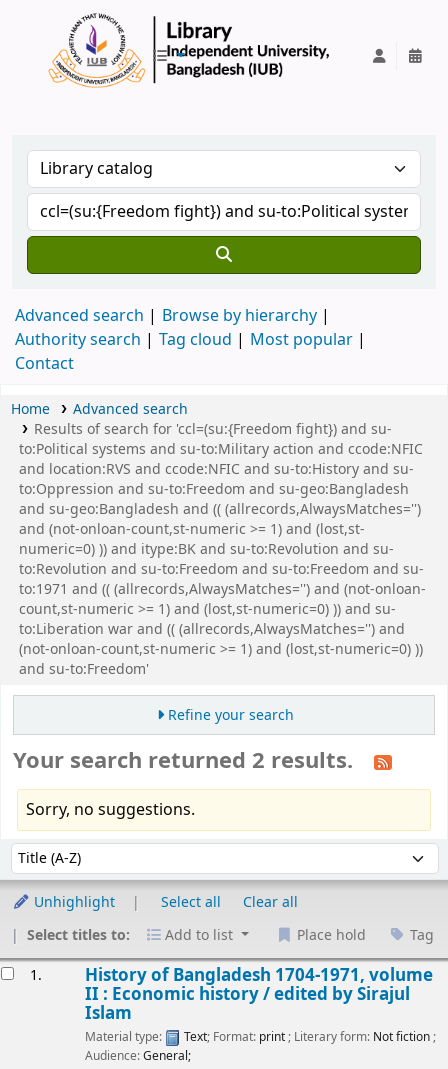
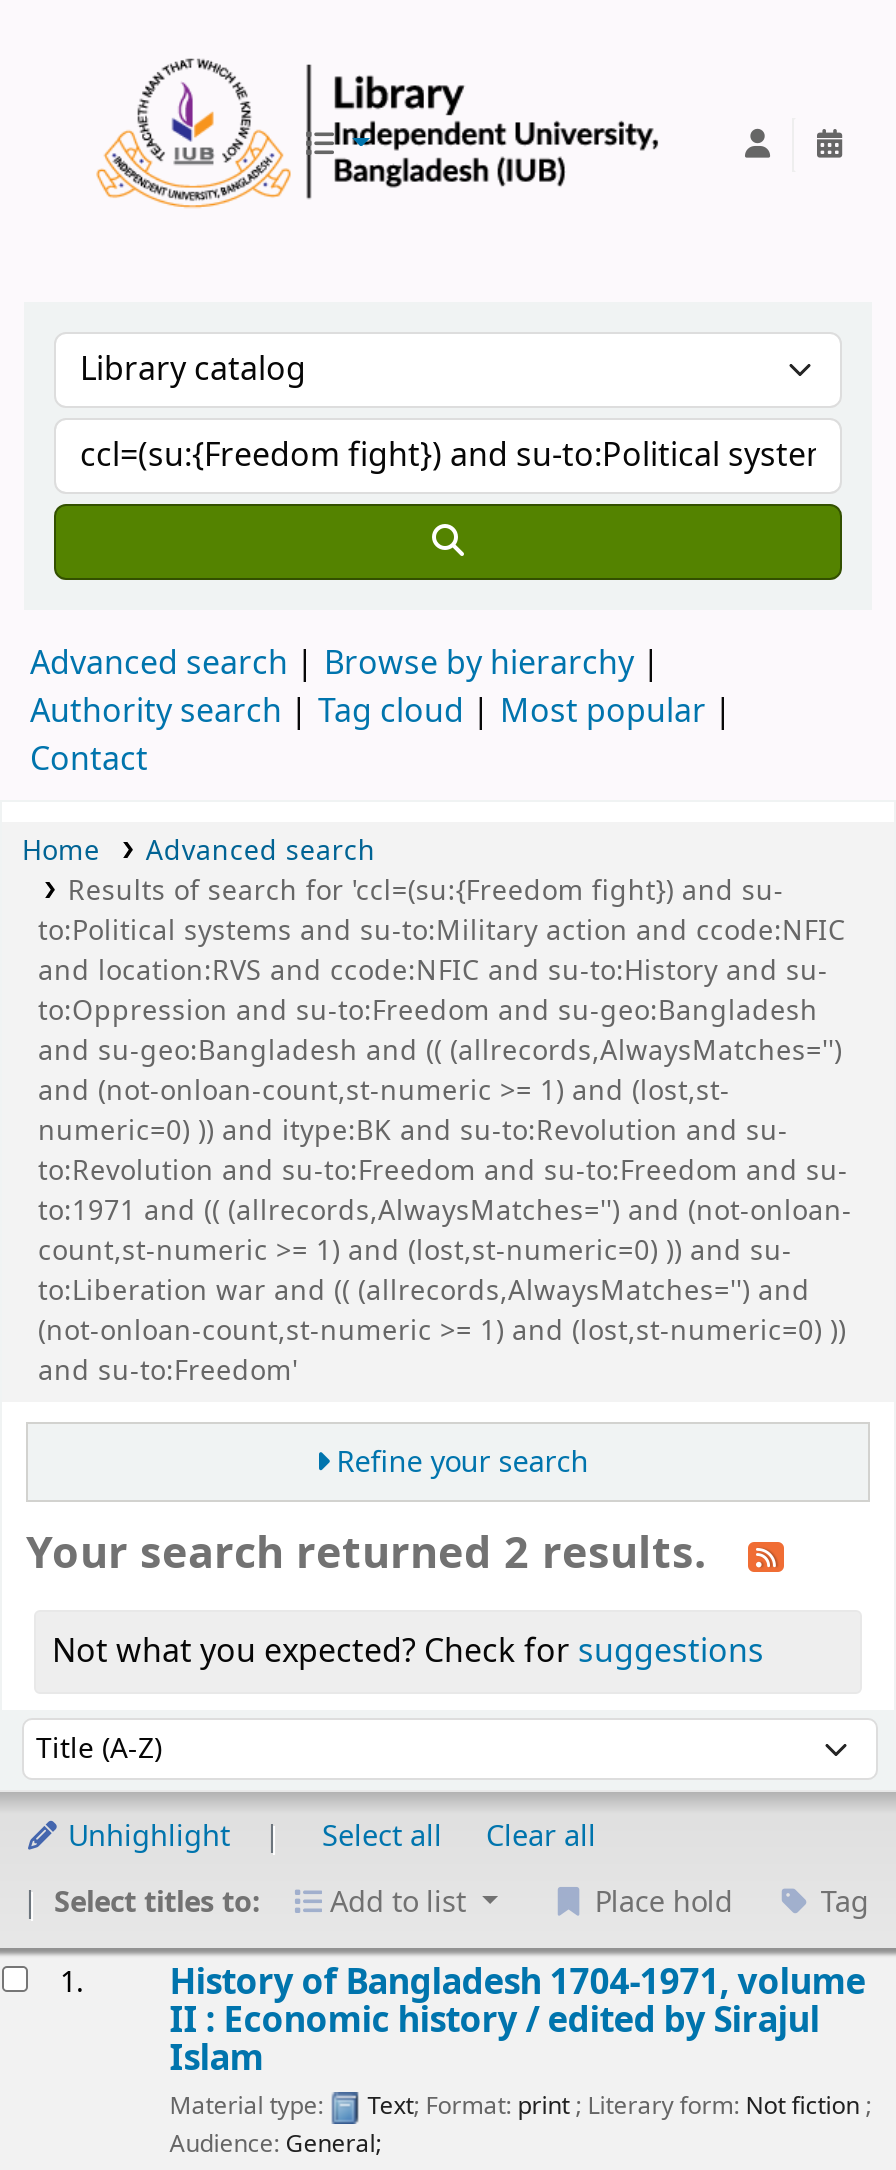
[26,798,195,822] Sorry, no suggestions. -> [52,1628,764,1676] Not what you expected? Check for suggestions

